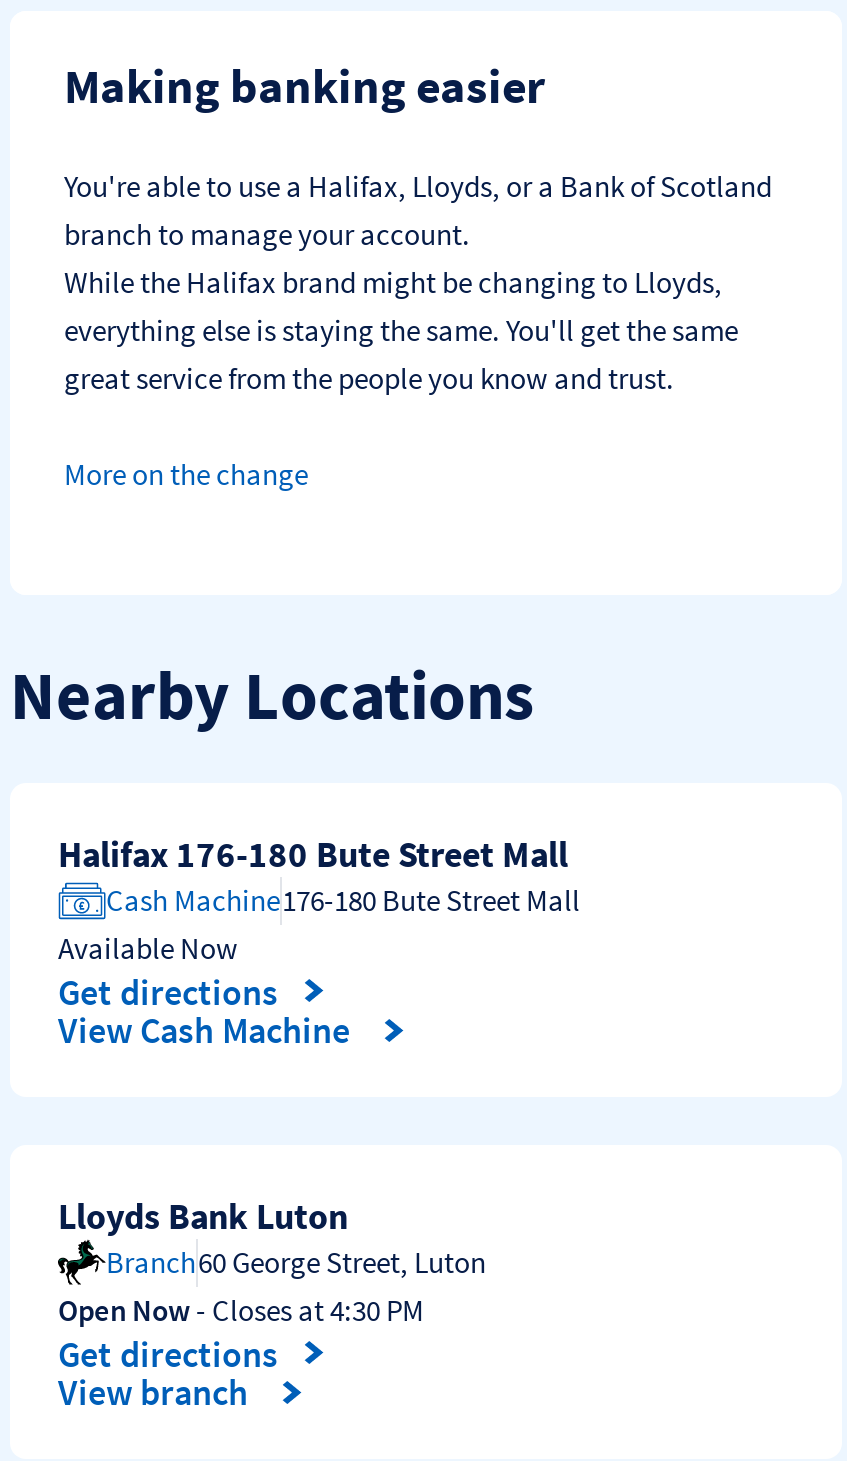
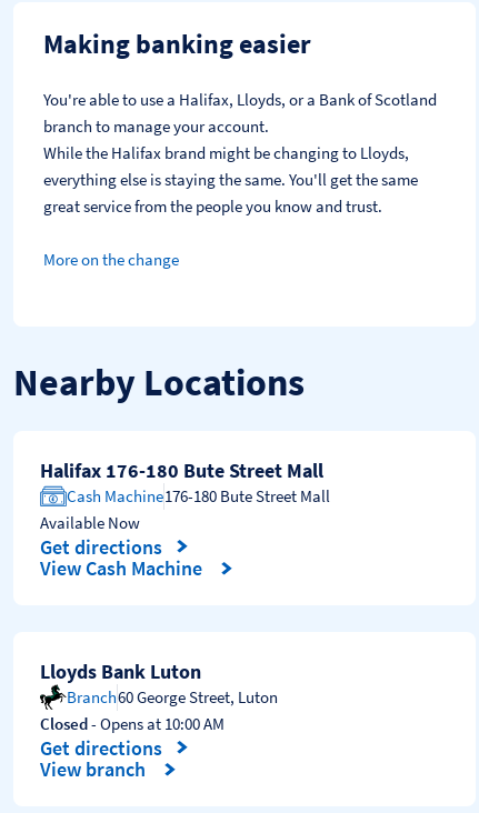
[58,1291,424,1329] Open Now - Closes at 4:30 PM -> [40,713,224,734] Closed - Opens at 10:00 AM

